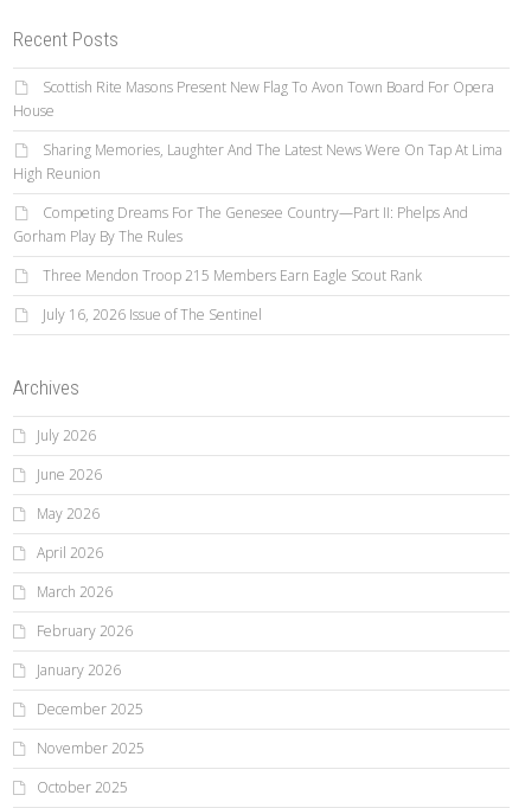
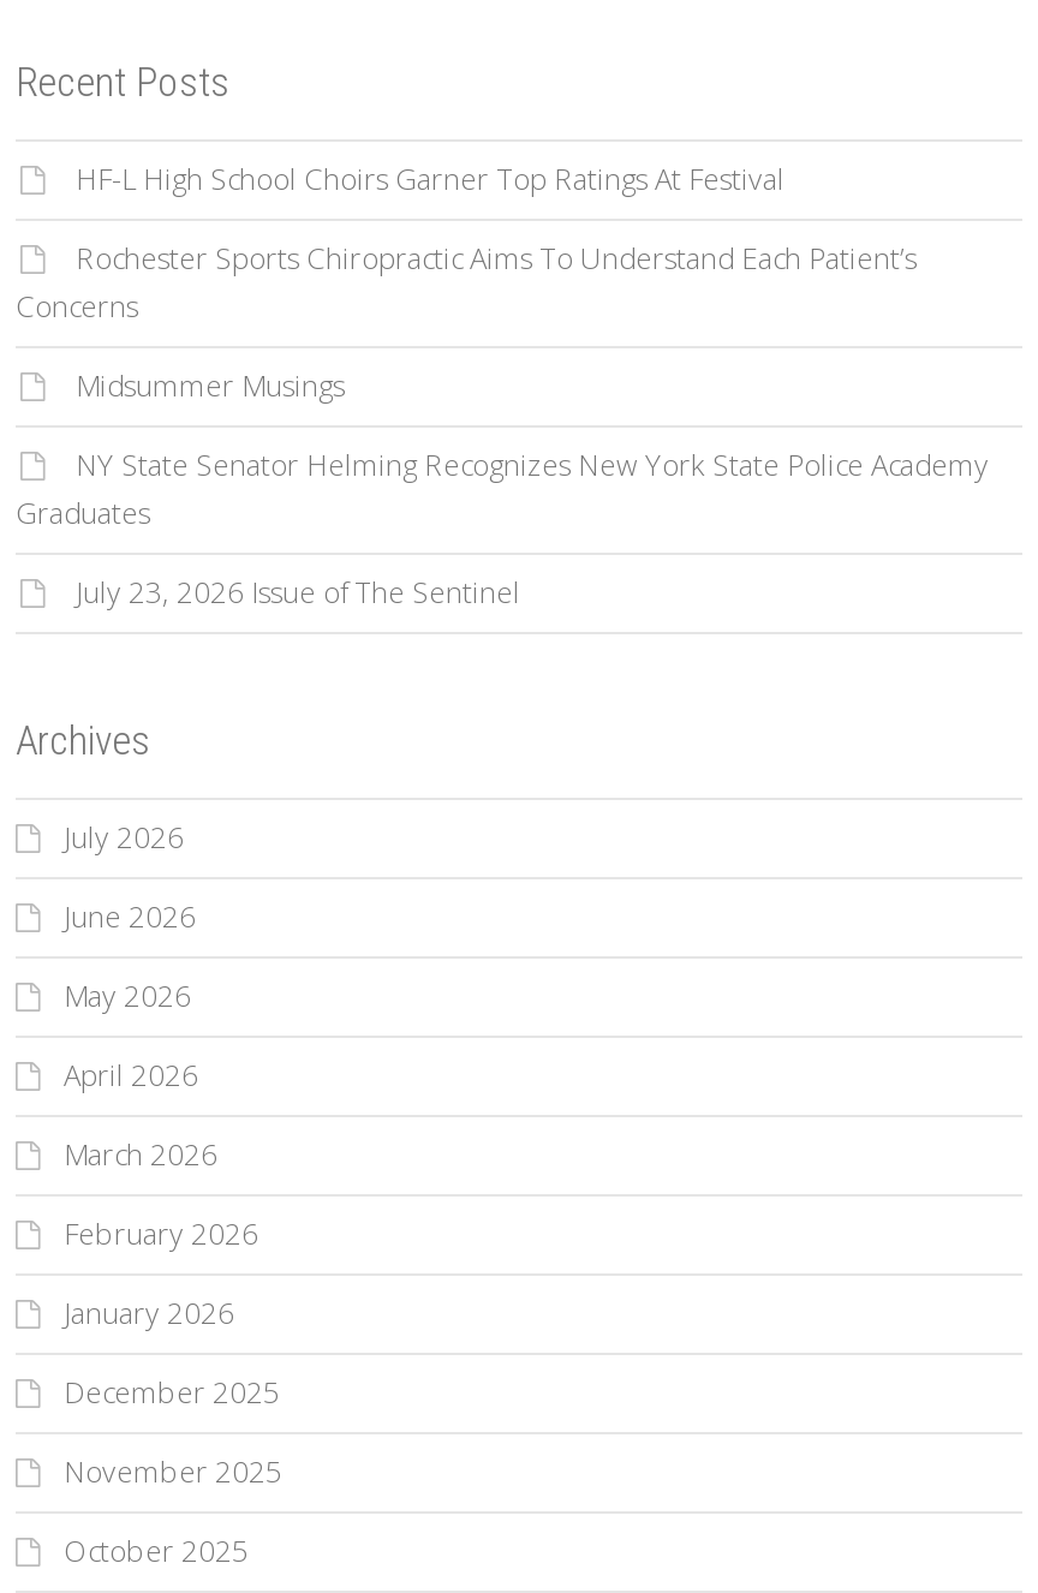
[13,77,494,121] Scottish Rite Masons Present New Flag To Avon Town Board For Opera | House -> [76,158,785,199] HF-L High School Choirs Garner Top Ratings At Festival
[13,140,502,184] Sharing Memories, Laughter And The Latest News Were On Tap At Lima | High Reunion -> [16,238,917,327] Rochester Sports Chiropractic Aims To Understand Each Patient’s | Concerns
[13,202,468,246] Competing Dreams For The Genesee Country—Part II: Phelps And | Gorham Play By The Rules -> [76,365,345,406] Midsummer Musings
[43,265,422,285] Three Mendon Troop 215 Members Earn Eagle Scout Rank -> [16,444,989,533] NY State Senator Helming Recognizes New York State Police Academy | Graduates
[43,304,262,325] July 16, 2026 Issue of The Sentinel -> [76,572,520,612] July 23, 2026 Issue of The Sentinel

